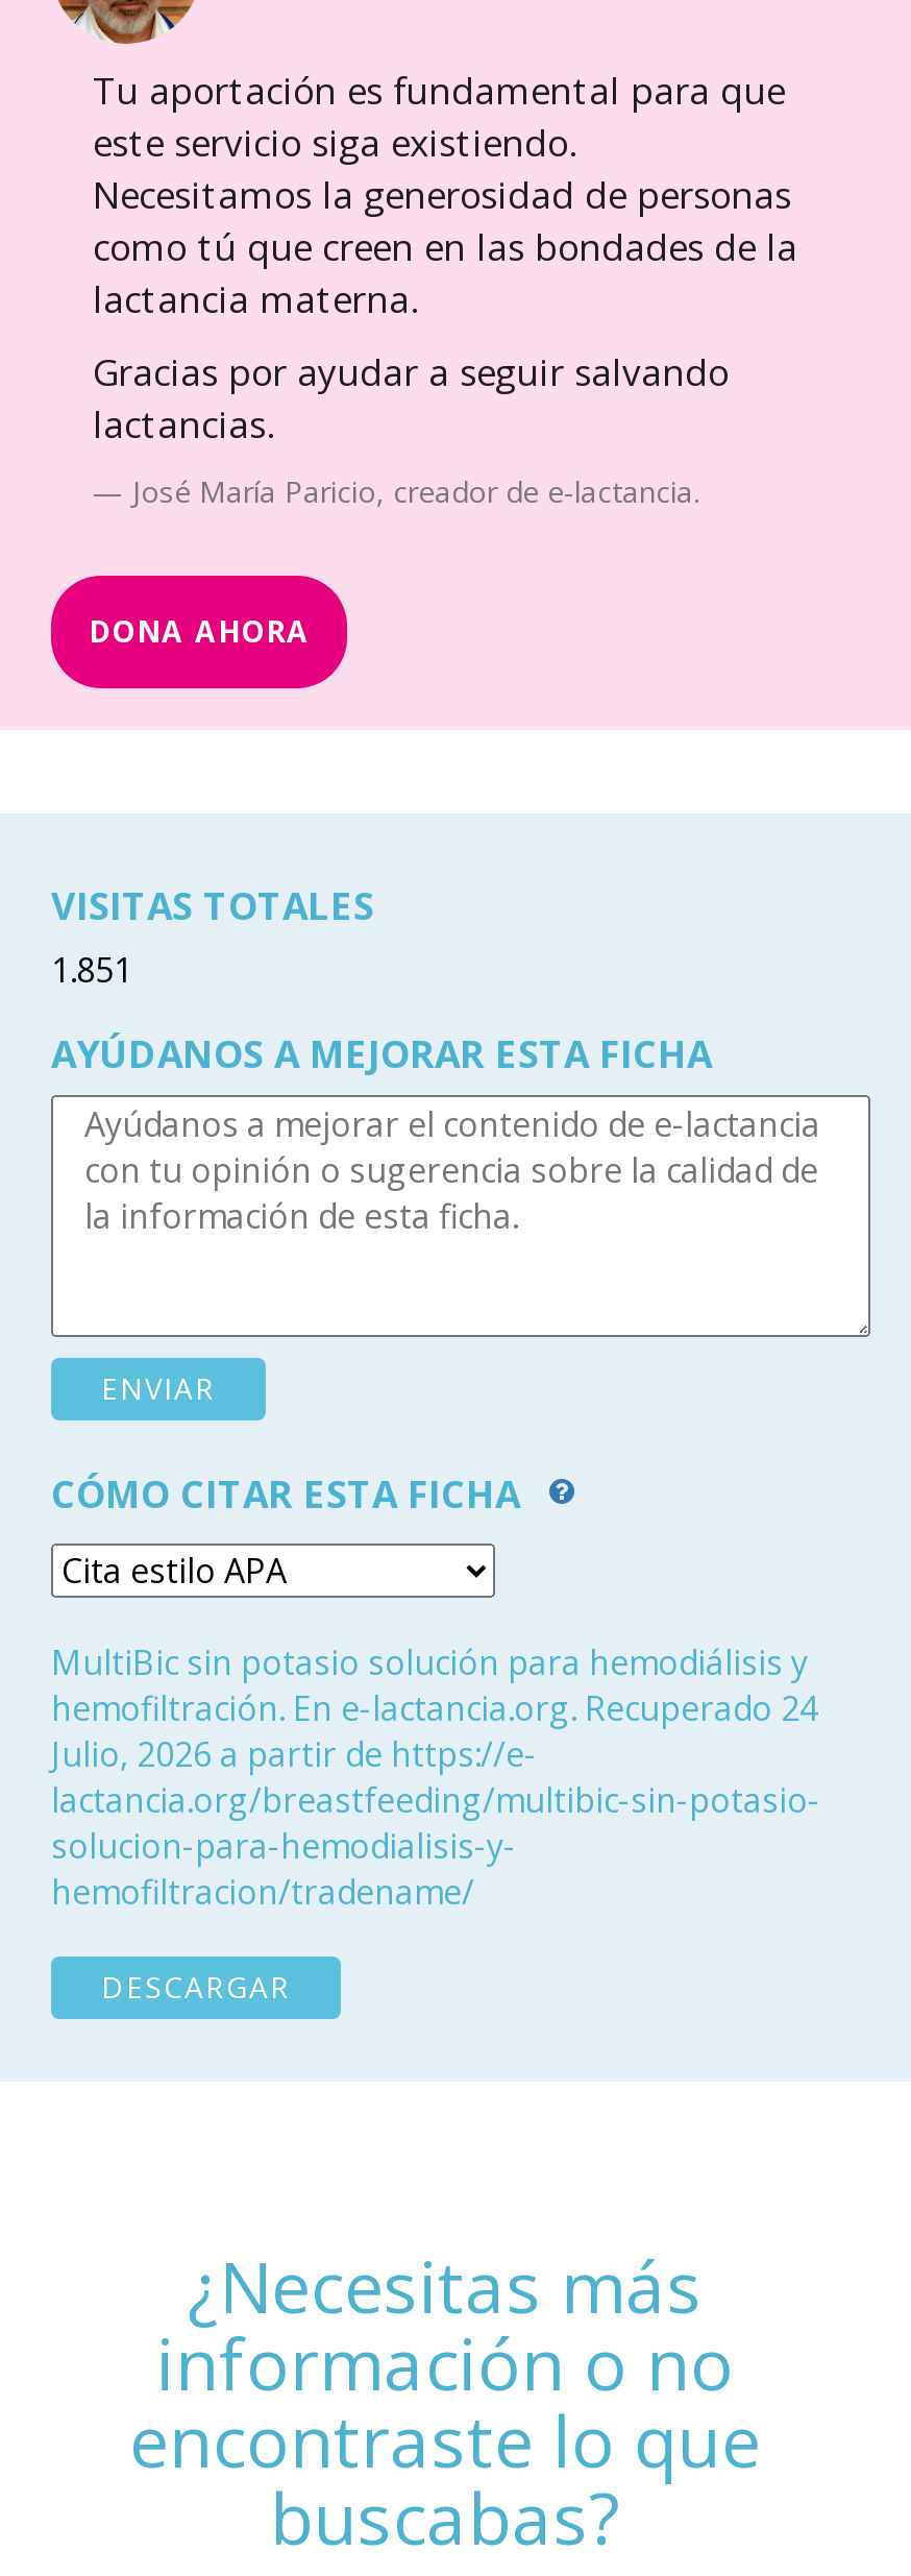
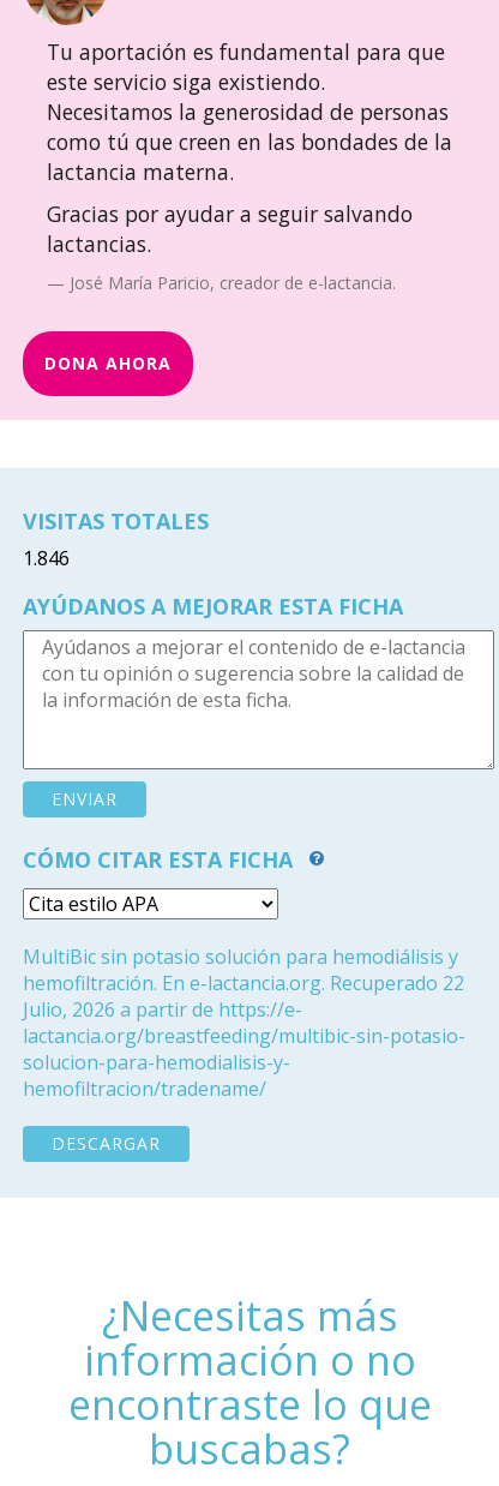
[51,947,132,993] 1.851 -> [23,545,70,571] 1.846
[51,1685,818,1731] hemofiltración. En e-lactancia.org. Recuperado 24 -> [23,970,464,996] hemofiltración. En e-lactancia.org. Recuperado 22

